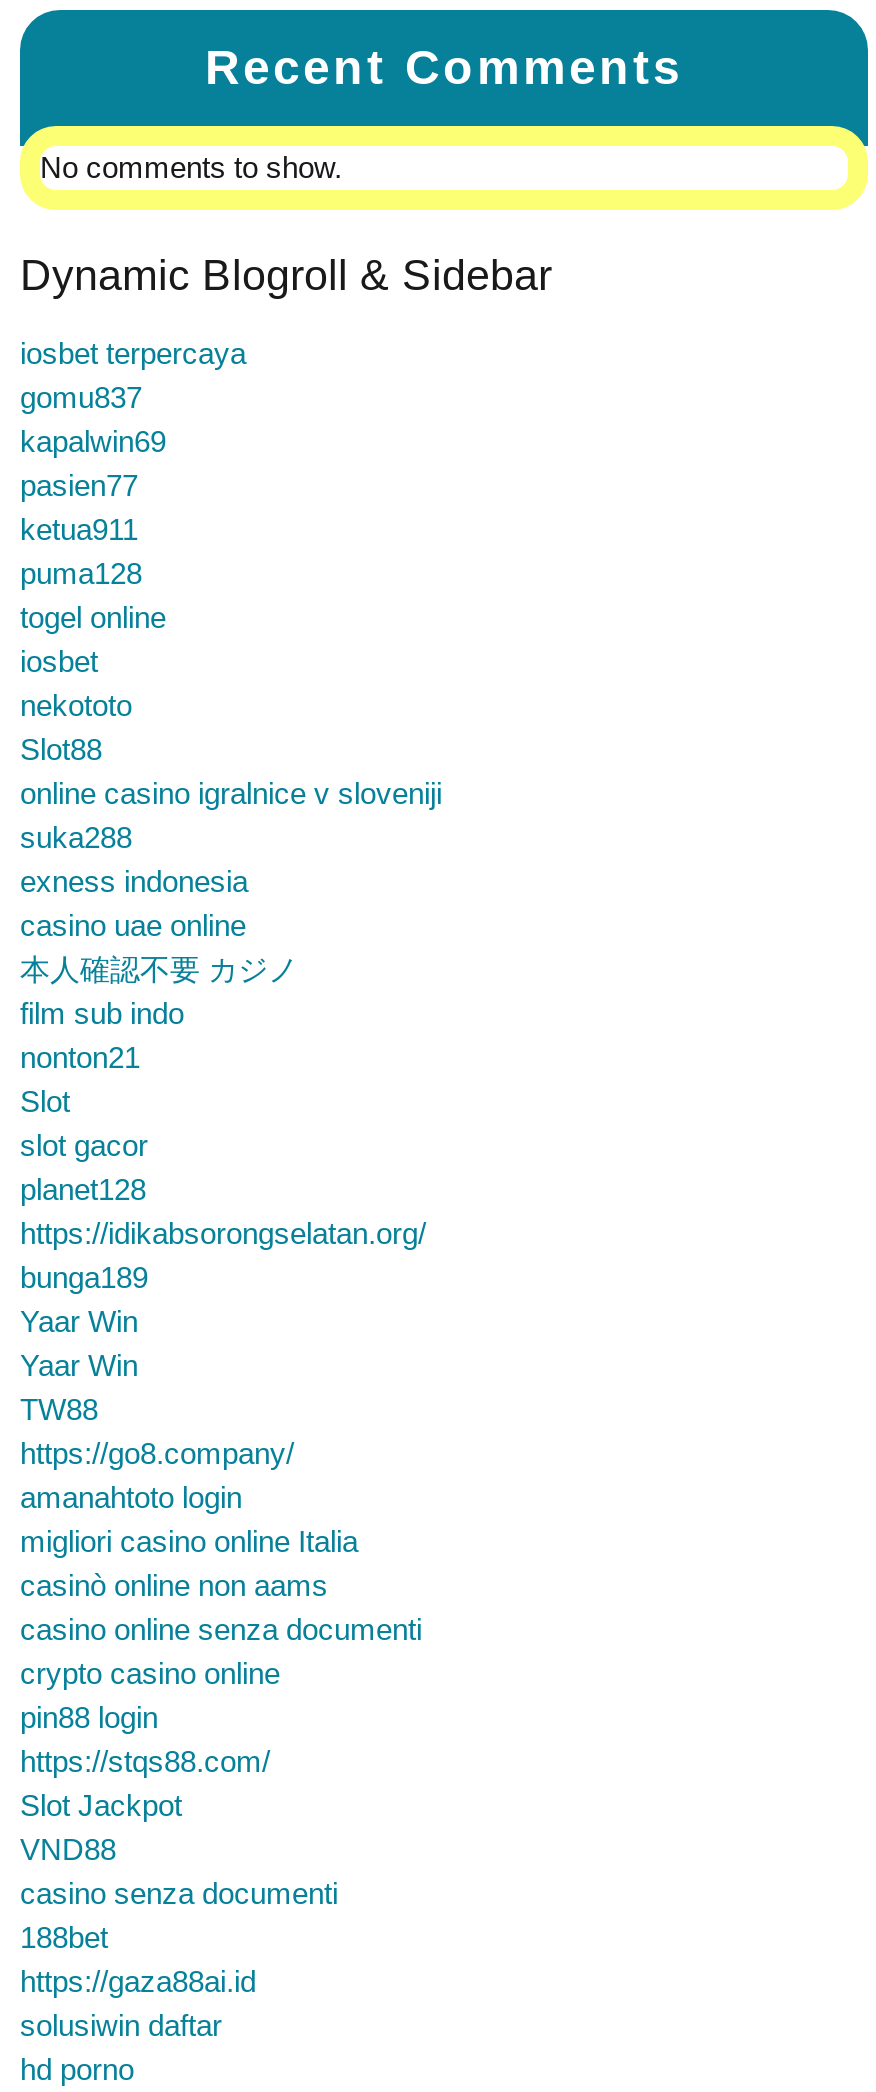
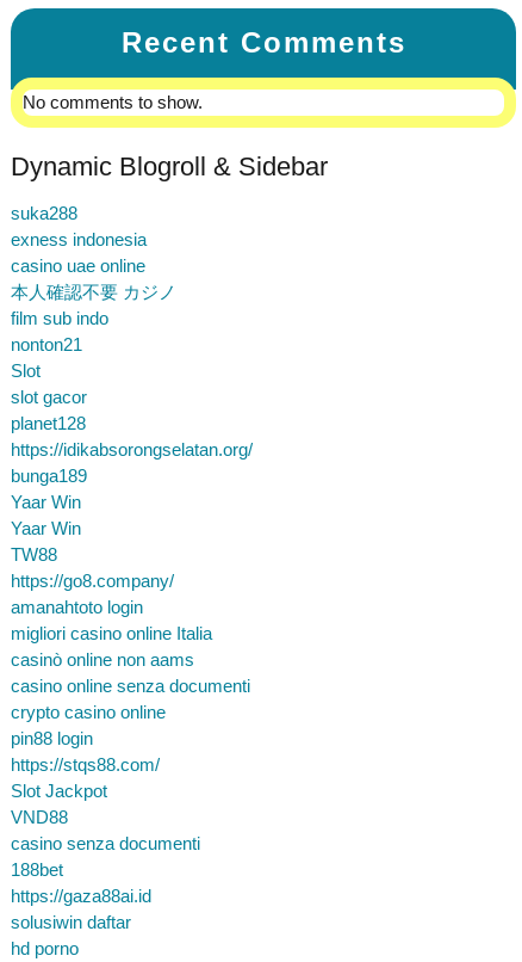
[20,336,442,810] iosbet terpercaya | gomu837 | kapalwin69 | pasien77 | ketua911 | puma128 | togel online | iosbet | nekototo | Slot88 | online casino igralnice v sloveniji -> none

